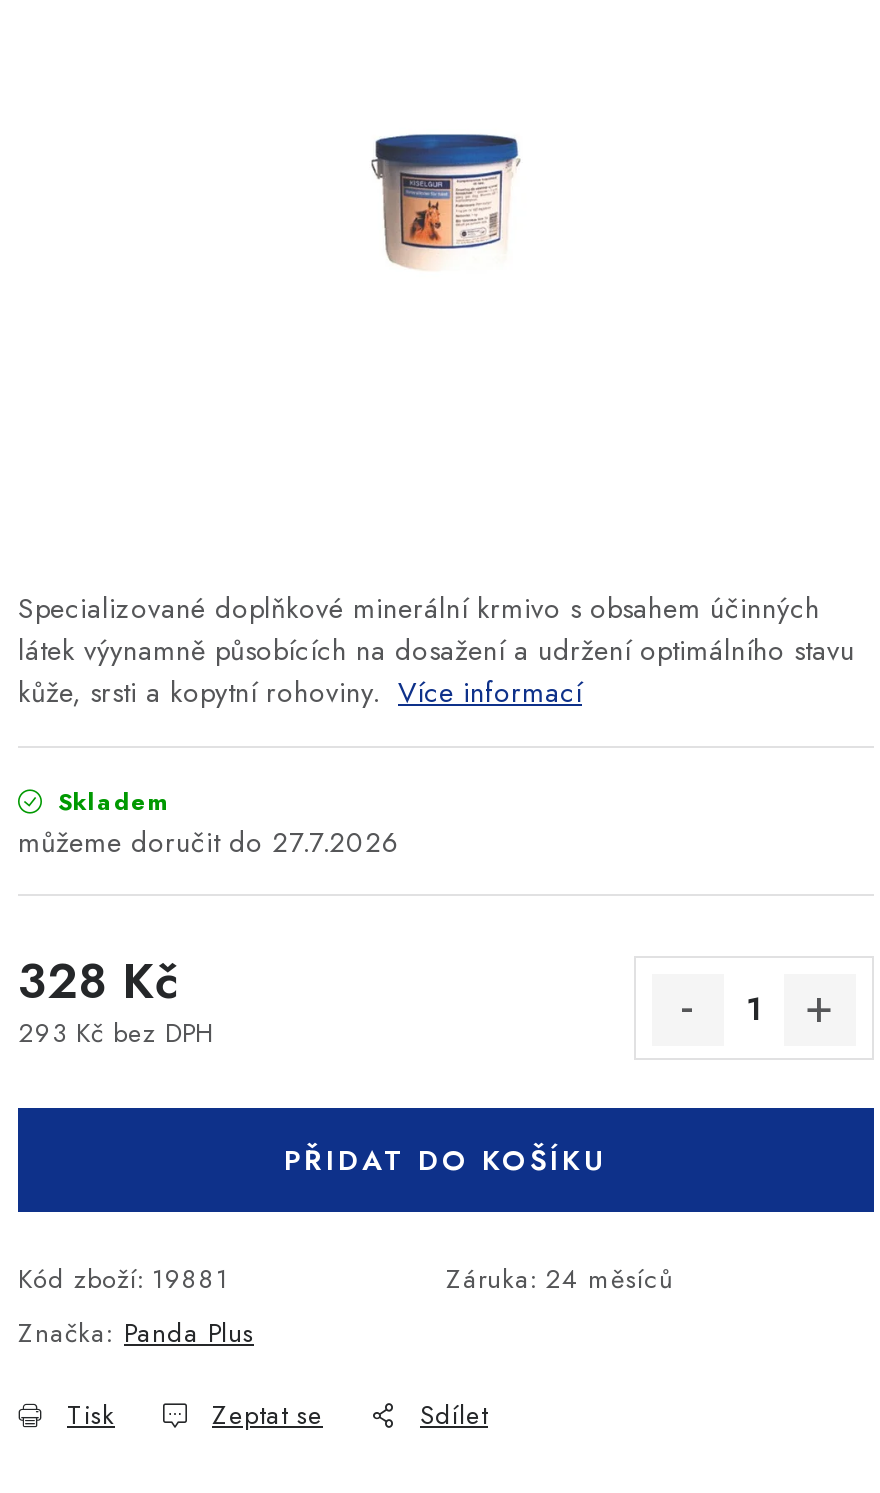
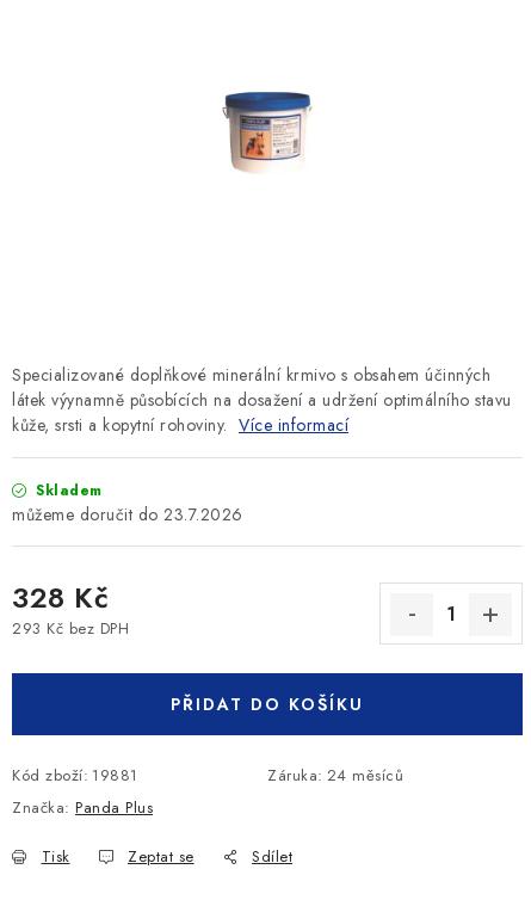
[272,822,401,862] 27.7.2026 -> [163,503,243,526] 23.7.2026

